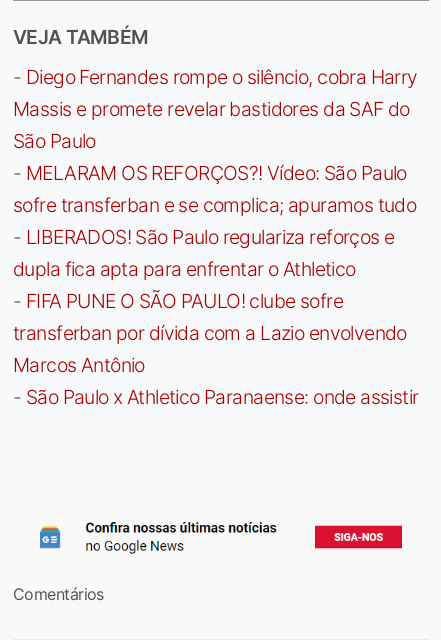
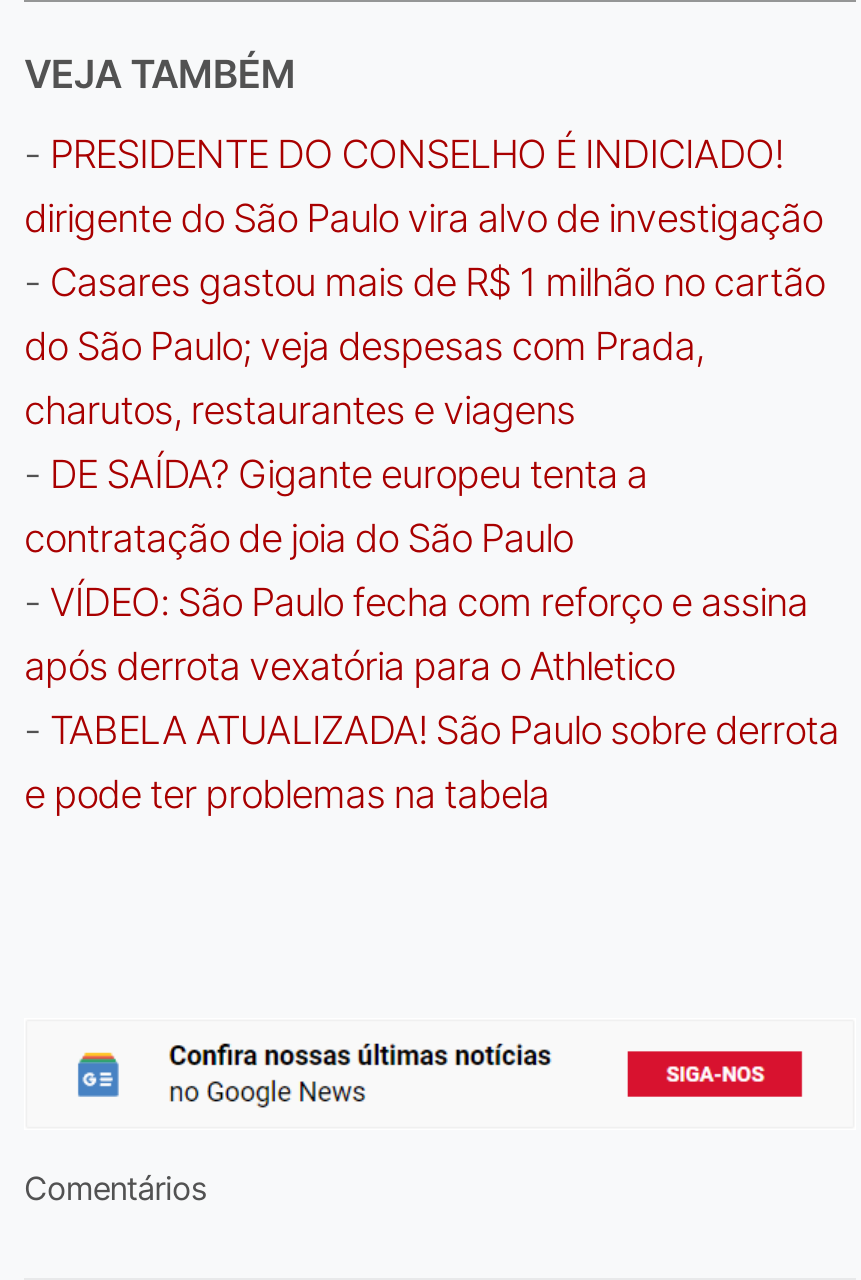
[13,65,418,409] - Diego Fernandes rompe o silêncio, cobra Harry | Massis e promete revelar bastidores da SAF do | São Paulo | - MELARAM OS REFORÇOS?! Vídeo: São Paulo | sofre transferban e se complica; apuramos tudo | - LIBERADOS! São Paulo regulariza reforços e | dupla fica apta para enfrentar o Athletico | - FIFA PUNE O SÃO PAULO! clube sofre | transferban por dívida com a Lazio envolvendo | Marcos Antônio | - São Paulo x Athletico Paranaense: onde assistir -> [24,130,839,818] - PRESIDENTE DO CONSELHO É INDICIADO! | dirigente do São Paulo vira alvo de investigação | - Casares gastou mais de R$ 1 milhão no cartão | do São Paulo; veja despesas com Prada, | charutos, restaurantes e viagens | - DE SAÍDA? Gigante europeu tenta a | contratação de joia do São Paulo | - VÍDEO: São Paulo fecha com reforço e assina | após derrota vexatória para o Athletico | - TABELA ATUALIZADA! São Paulo sobre derrota | e pode ter problemas na tabela

